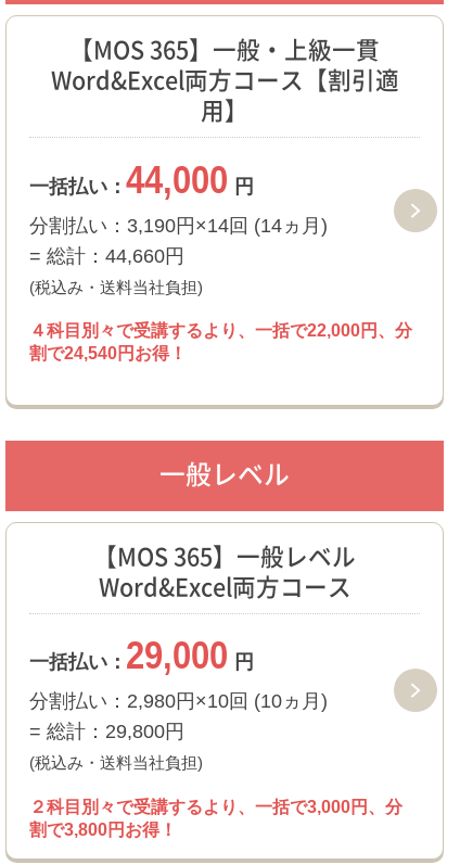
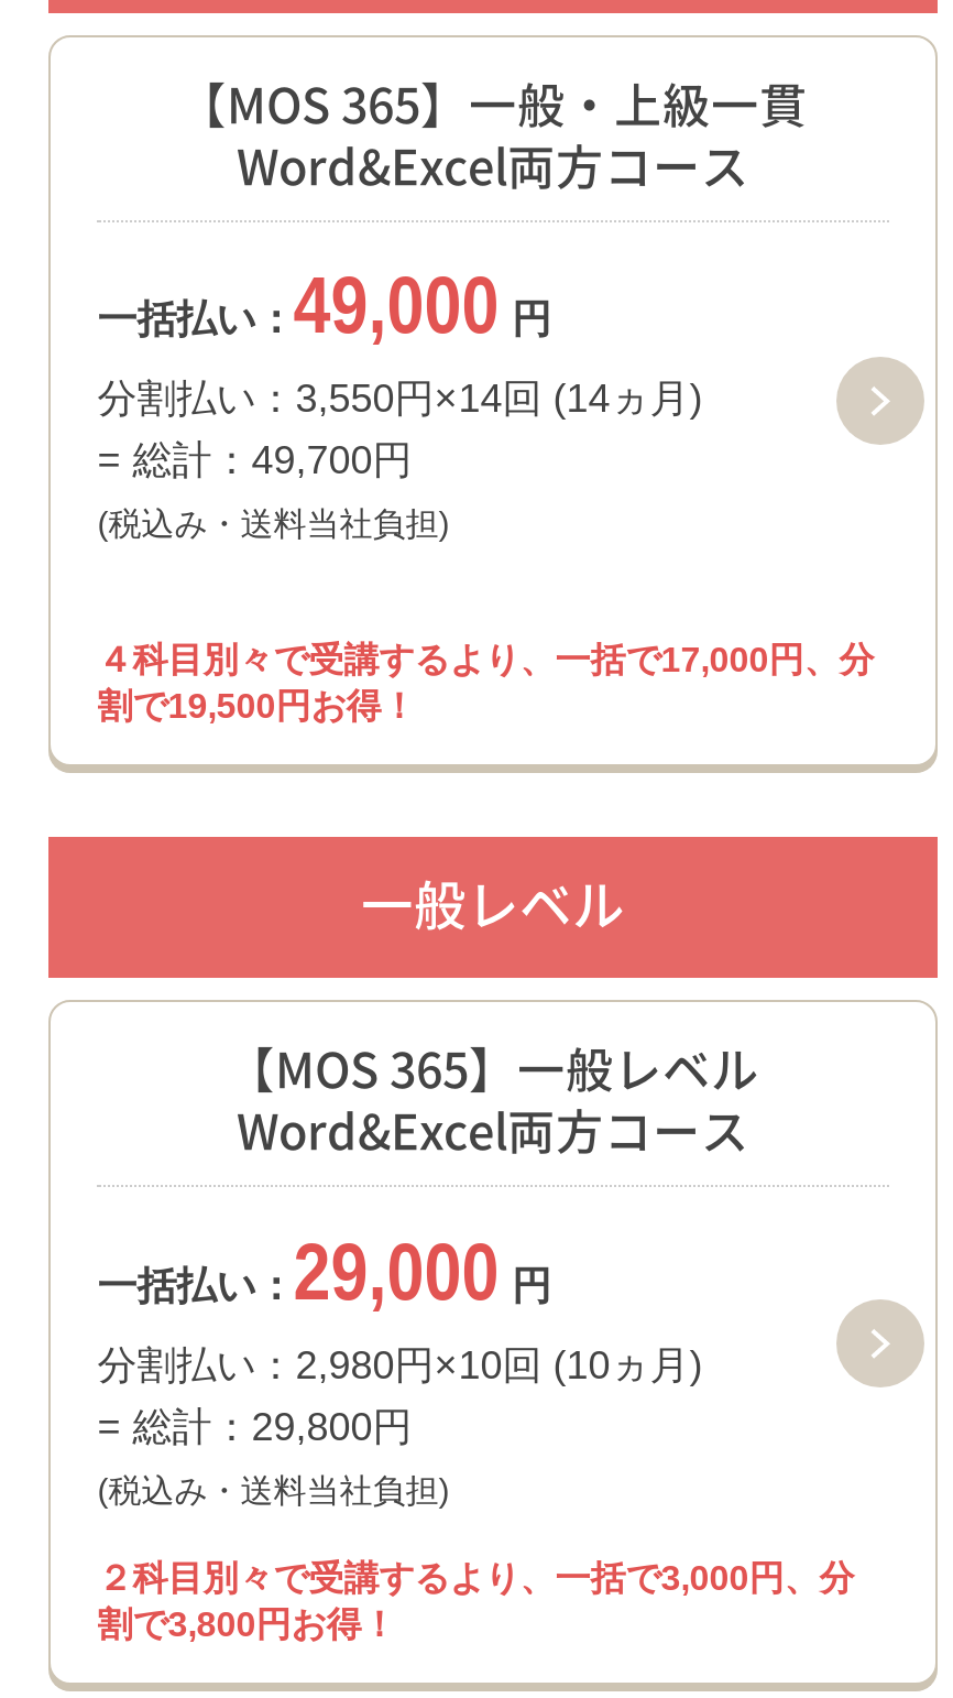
[50,62,399,127] Word&Excel両方コース【割引適 | 用】 -> [237,129,749,199] Word&Excel両方コース
[30,157,328,267] 一括払い：44,000 円 | 分割払い：3,190円×14回 (14ヵ月) | = 総計：44,660円 -> [97,260,703,483] 一括払い：49,000 円 | 分割払い：3,550円×14回 (14ヵ月) | = 総計：49,700円
[30,320,412,339] ４科目別々で受講するより、一括で22,000円、分 -> [97,637,874,677] ４科目別々で受講するより、一括で17,000円、分
[30,343,187,362] 割で24,540円お得！ -> [97,683,416,723] 割で19,500円お得！

